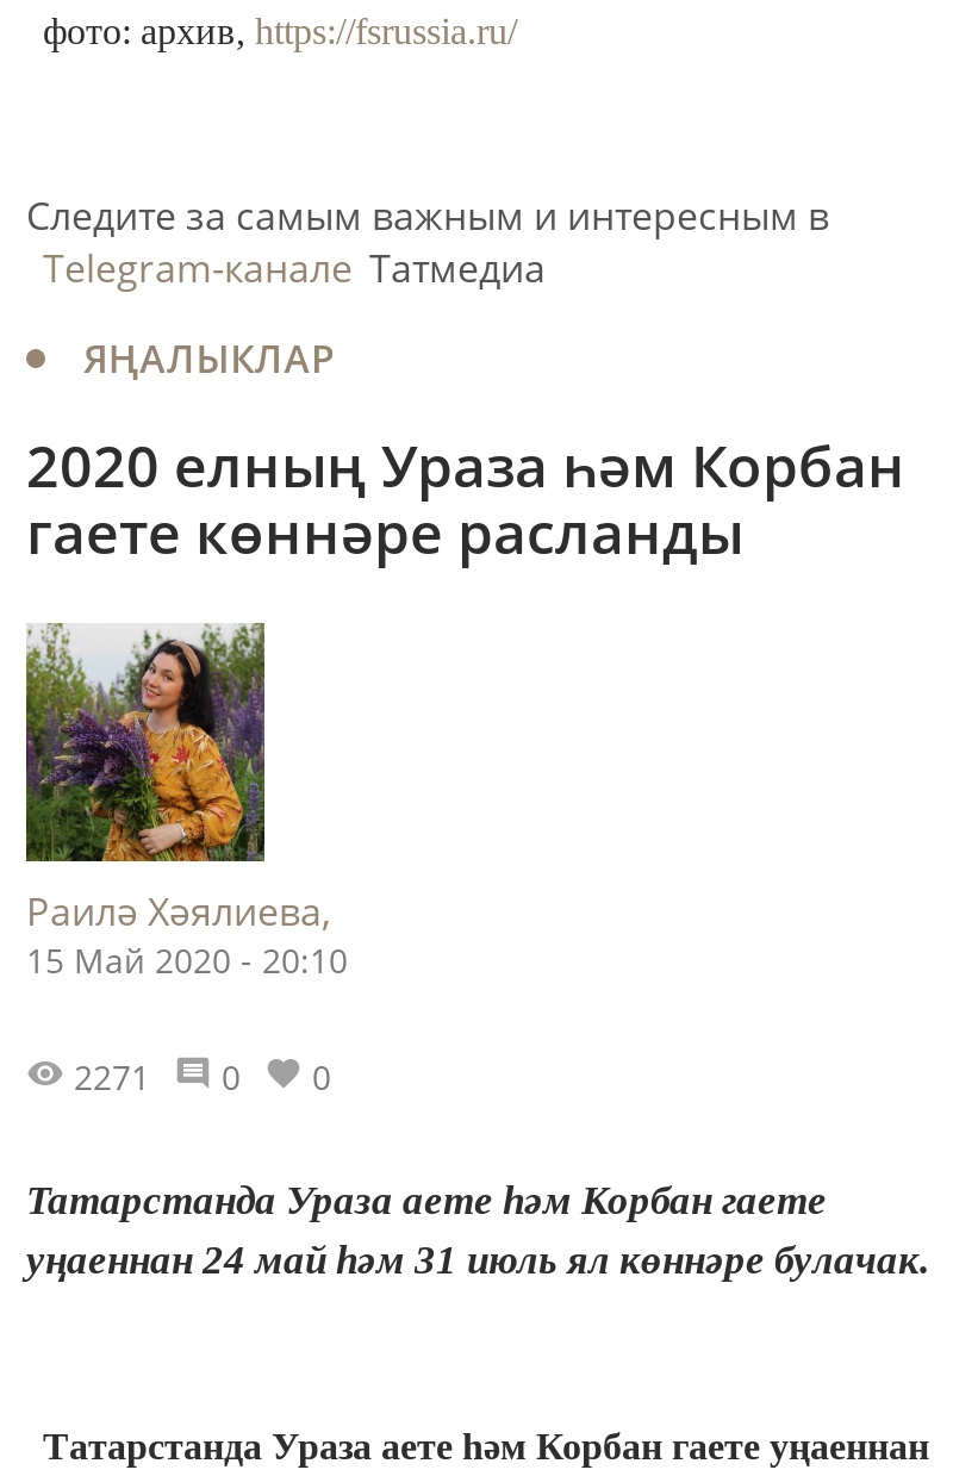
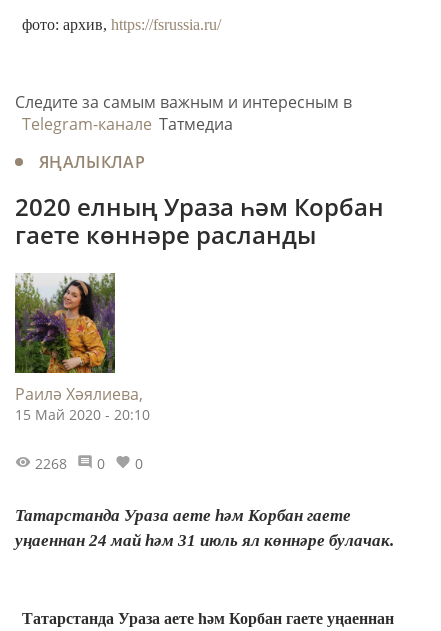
[74,1054,331,1099] 2271 0 0 -> [35,454,143,473] 2268 0 0

